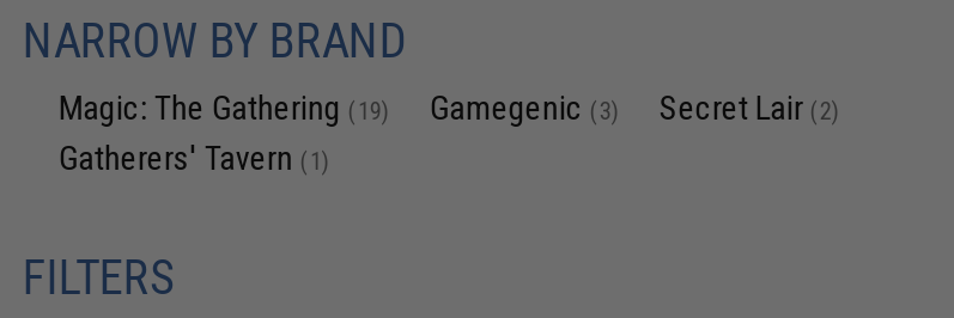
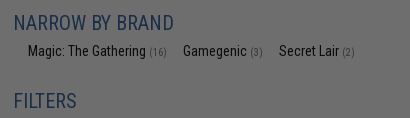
[58,88,391,127] Magic: The Gathering (19) -> [28,43,167,59] Magic: The Gathering (16)
[58,139,331,177] Gatherers' Tavern (1) -> none

